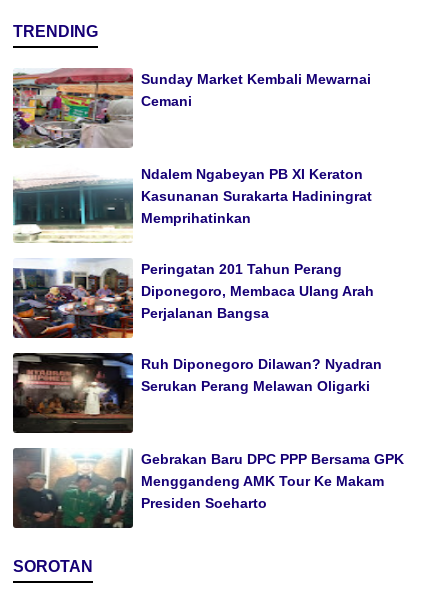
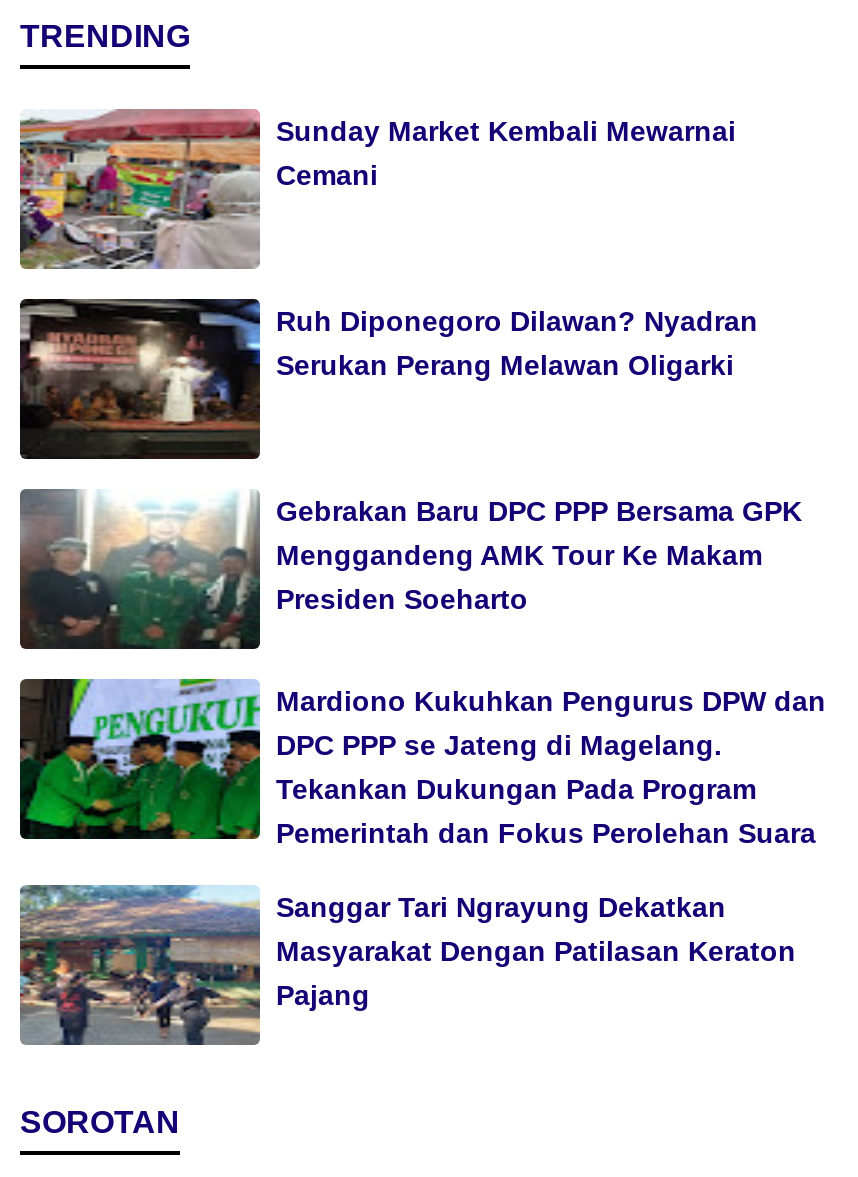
[12,166,374,321] [image] | Ndalem Ngabeyan PB XI Keraton | Kasunanan Surakarta Hadiningrat | Memprihatinkan | Peringatan 201 Tahun Perang | Diponegoro, Membaca Ulang Arah | Perjalanan Bangsa -> none
[12,258,134,339] [image] -> none
moved [11,352,404,511] -> [16,297,802,615]: [image] | Ruh Diponegoro Dilawan? Nyadran | Serukan Perang Melawan Oligarki | Gebrakan Baru DPC PPP Bersama GPK | Menggandeng AMK Tour Ke Makam | Presiden Soeharto
none -> [18,677,826,1011] [image] | Mardiono Kukuhkan Pengurus DPW dan | DPC PPP se Jateng di Magelang. | Tekankan Dukungan Pada Program | Pemerintah dan Fokus Perolehan Suara | Sanggar Tari Ngrayung Dekatkan | Masyarakat Dengan Patilasan Keraton | Pajang
none -> [18,883,260,1047] [image]

